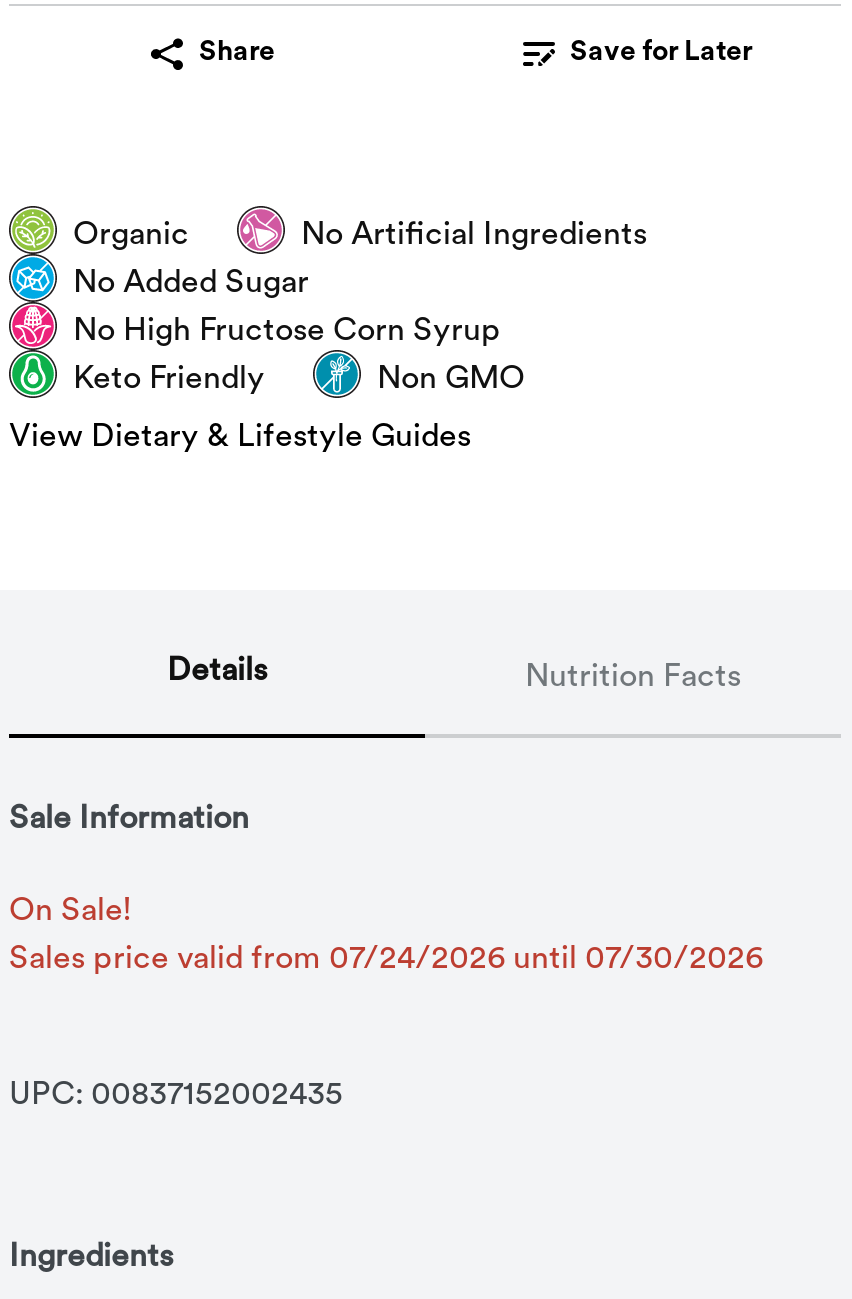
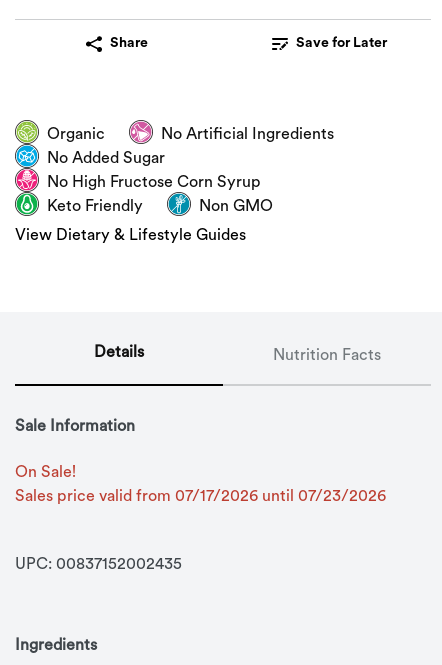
[9,945,763,977] Sales price valid from 07/24/2026 until 07/30/2026 -> [15,489,386,505] Sales price valid from 07/17/2026 until 07/23/2026

